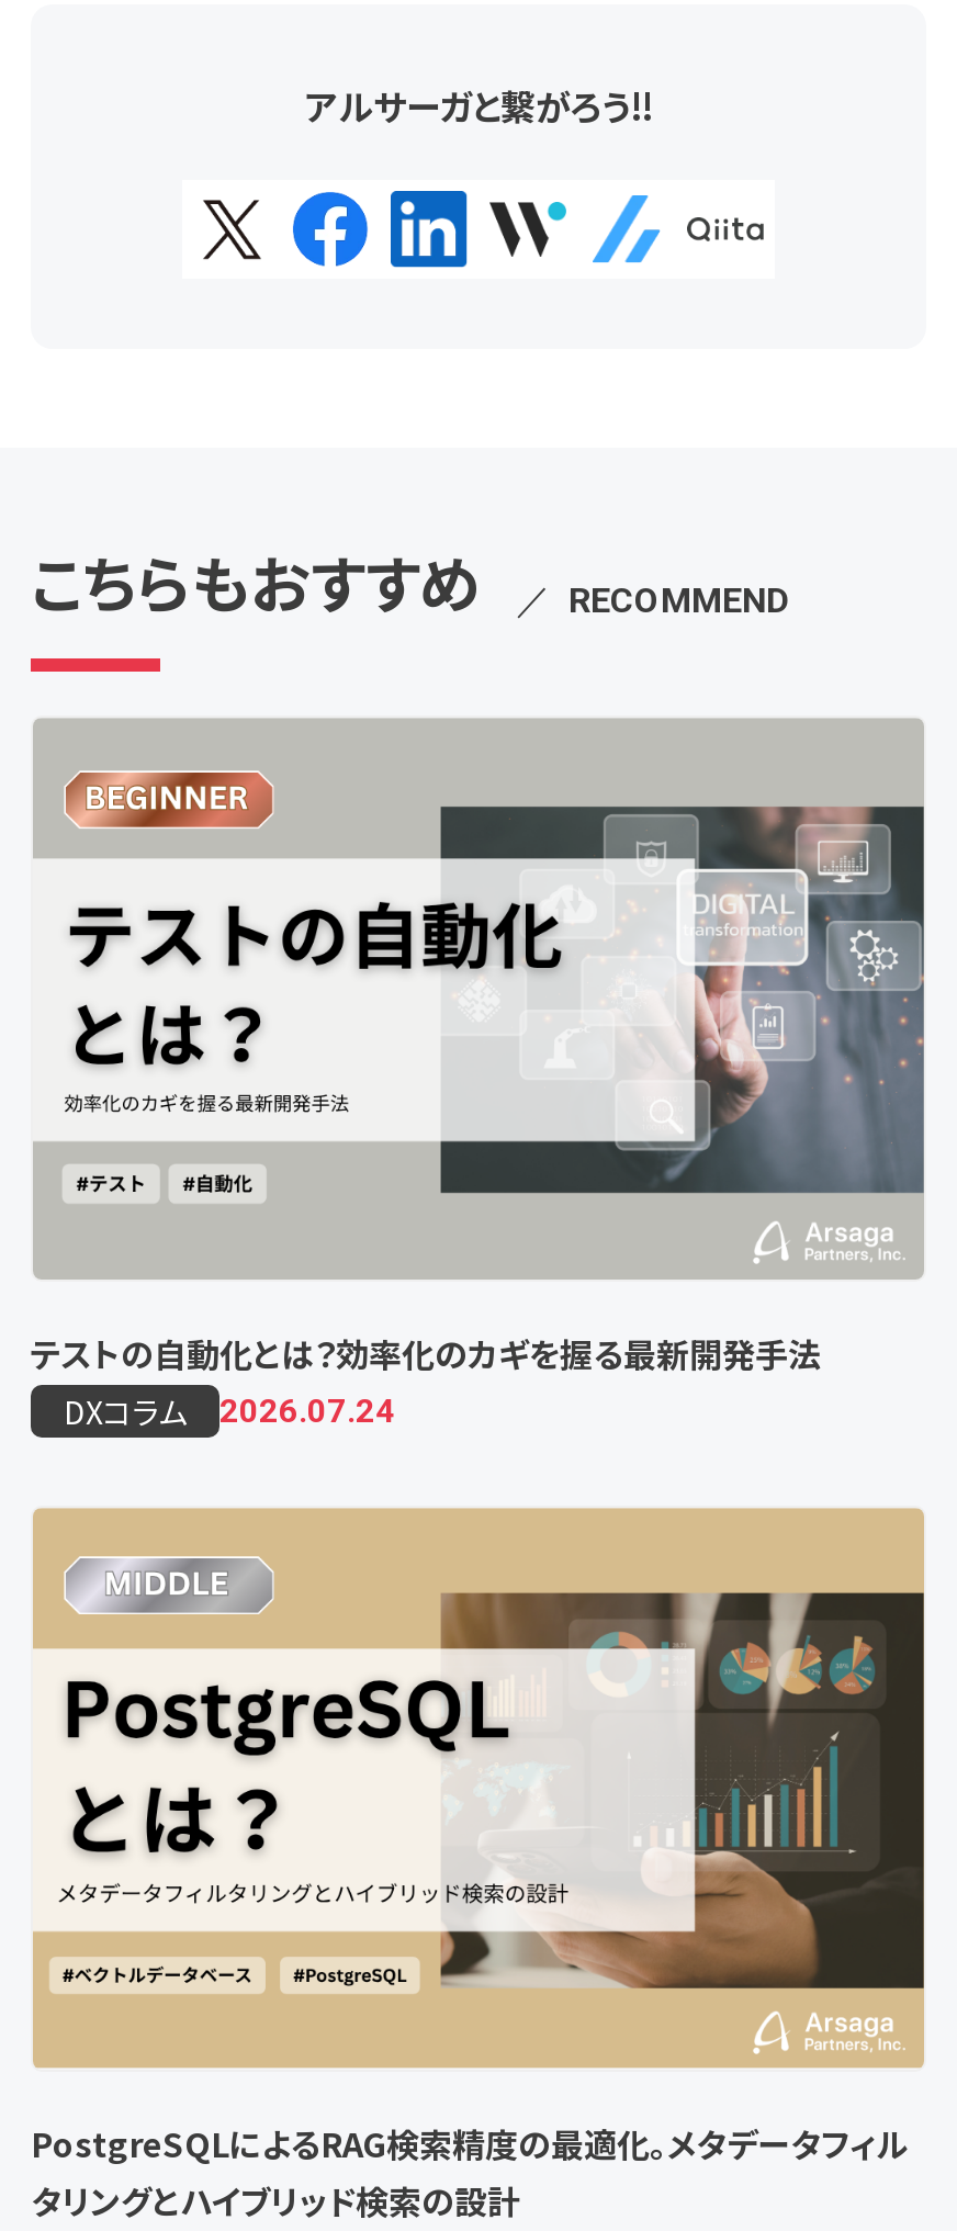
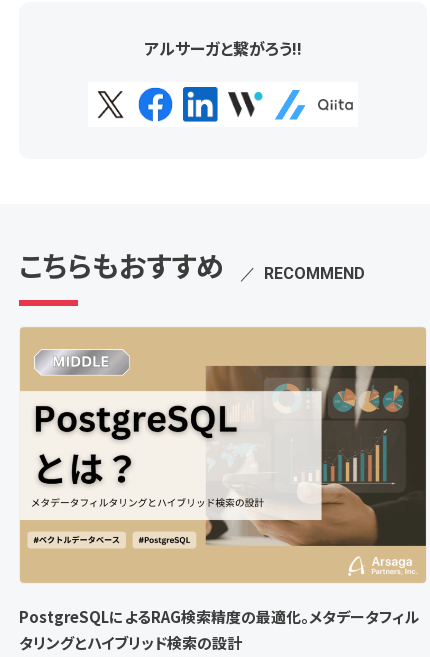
[31,720,924,1433] [image] | テストの自動化とは？効率化のカギを握る最新開発手法 | DXコラム | 2026.07.24 -> none

